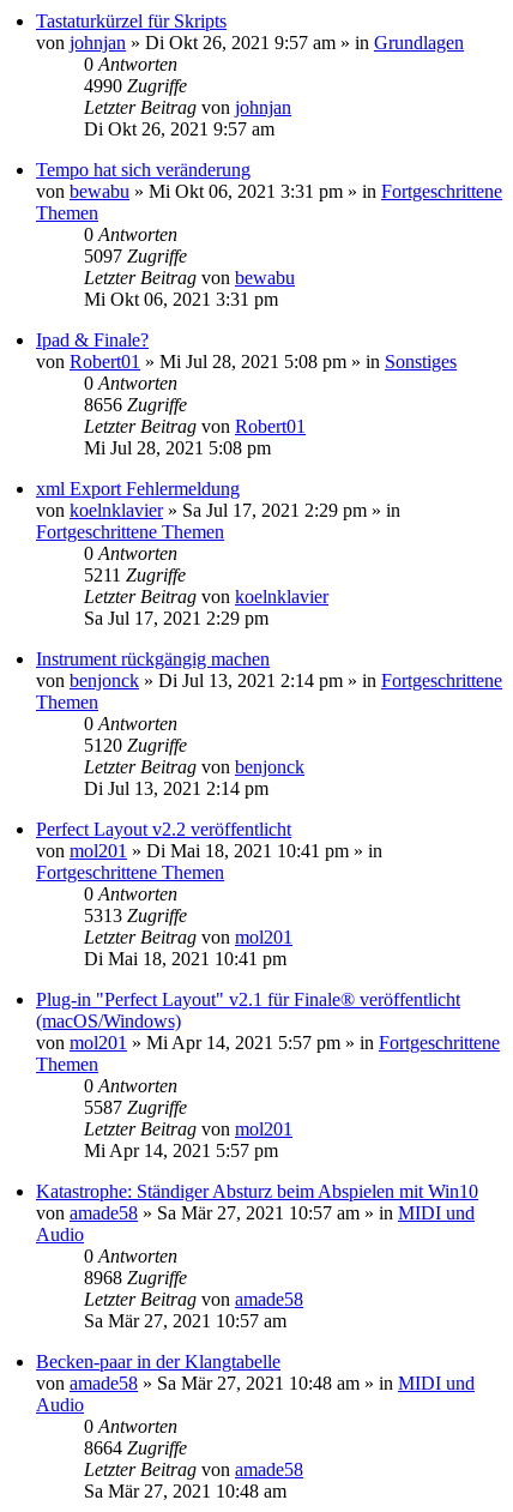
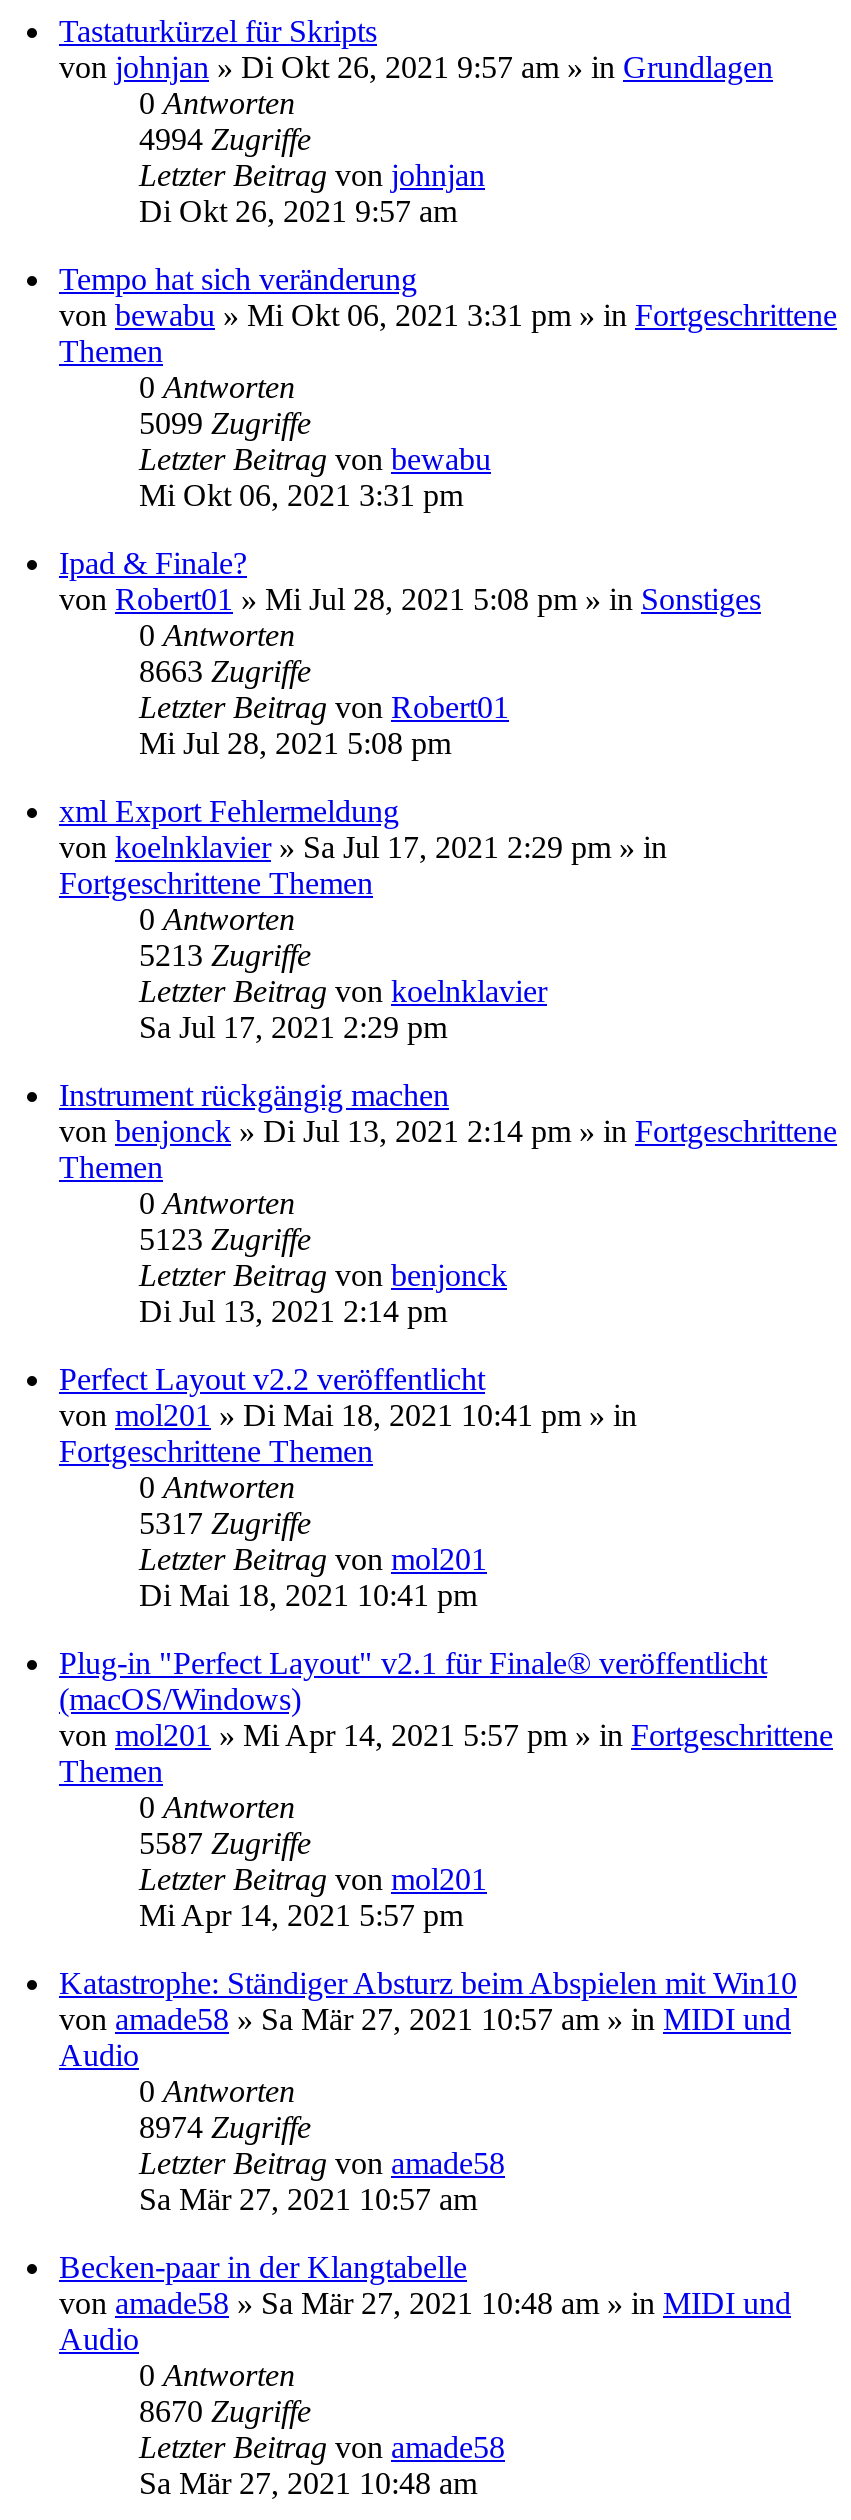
[84,75,187,96] 4990 Zugriffe -> [139,122,311,156] 4994 Zugriffe
[84,246,187,266] 5097 Zugriffe -> [139,406,311,440] 5099 Zugriffe
[84,394,187,415] 8656 Zugriffe -> [139,654,311,688] 8663 Zugriffe
[84,565,186,585] 5211 Zugriffe -> [139,938,311,972] 5213 Zugriffe
[84,735,187,755] 5120 Zugriffe -> [139,1222,311,1256] 5123 Zugriffe
[84,905,187,926] 5313 Zugriffe -> [139,1506,311,1540] 5317 Zugriffe
[84,1267,187,1288] 8968 Zugriffe -> [139,2110,311,2144] 8974 Zugriffe
[84,1438,187,1458] 8664 Zugriffe -> [139,2394,311,2428] 8670 Zugriffe

